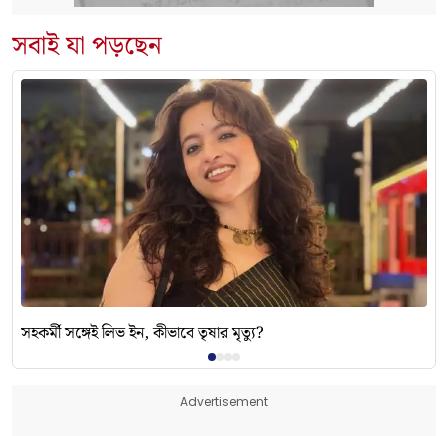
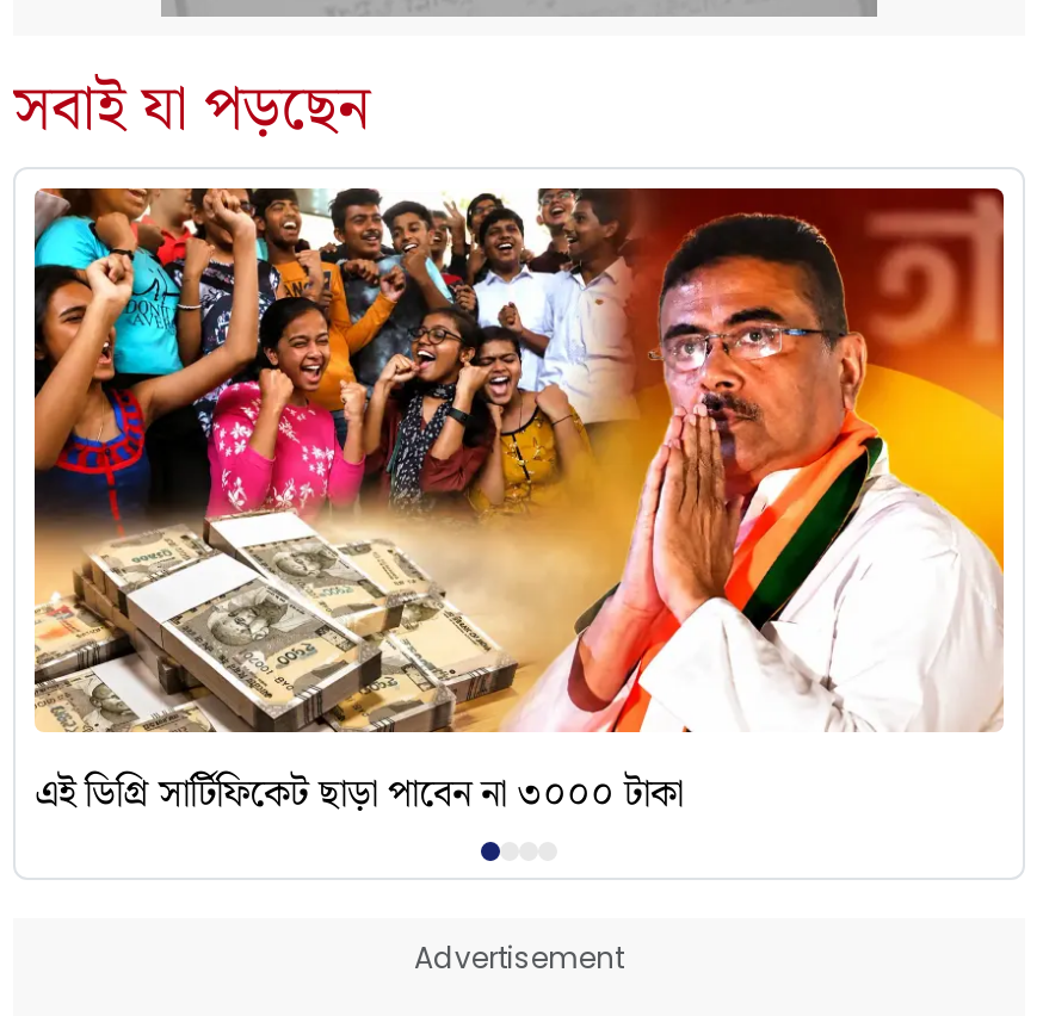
[20,78,428,346] [image] | সহকর্মী সঙ্গেই লিভ ইন, কীভাবে তৃষার মৃত্যু? -> [32,186,1006,826] [image] | এই ডিগ্রি সার্টিফিকেট ছাড়া পাবেন না ৩০০০ টাকা

